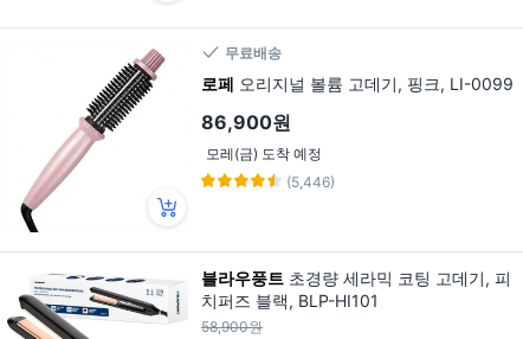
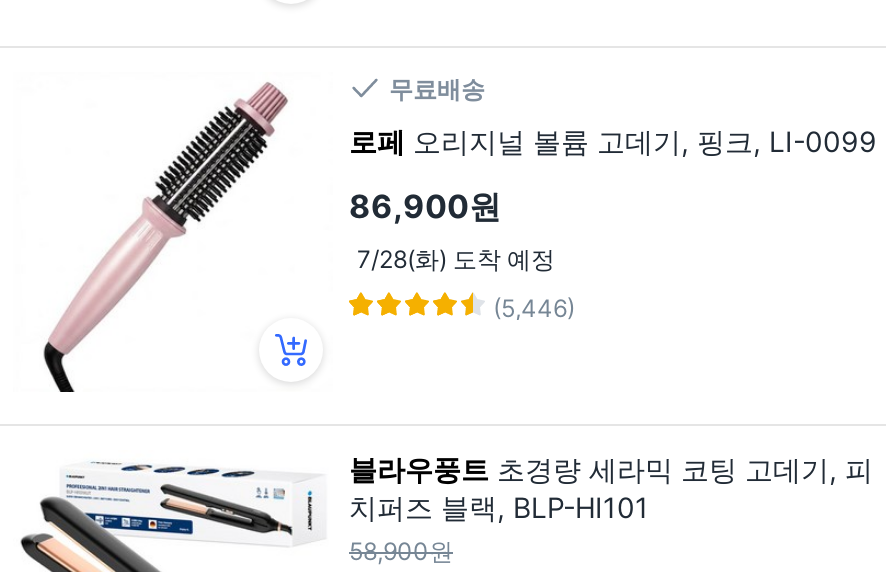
[206,145,322,163] 모레(금) 도착 예정 -> [357,245,555,275] 7/28(화) 도착 예정

